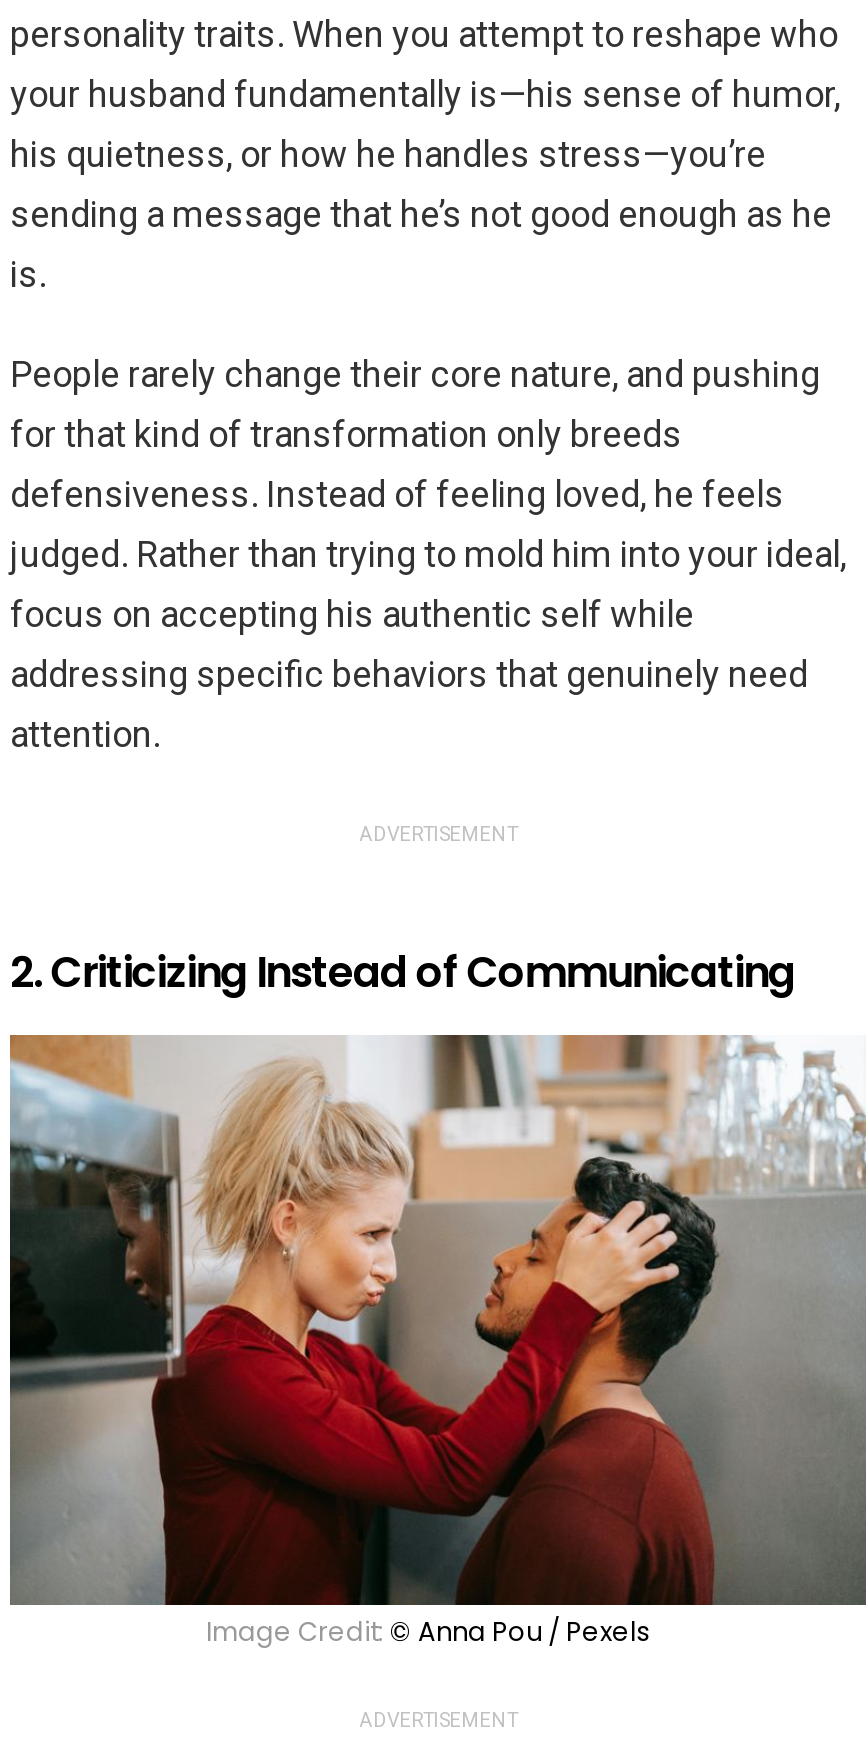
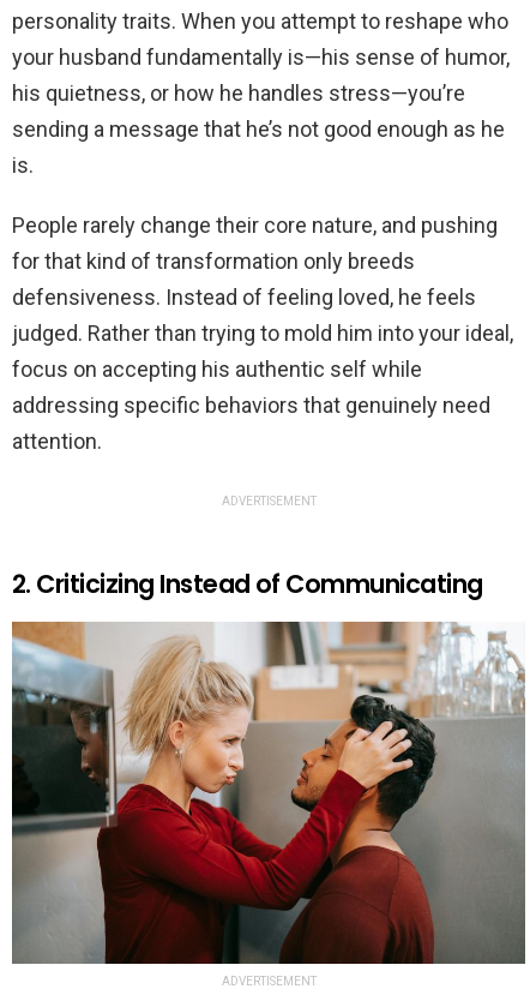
[206,1614,650,1652] Image Credit: © Anna Pou / Pexels -> none

